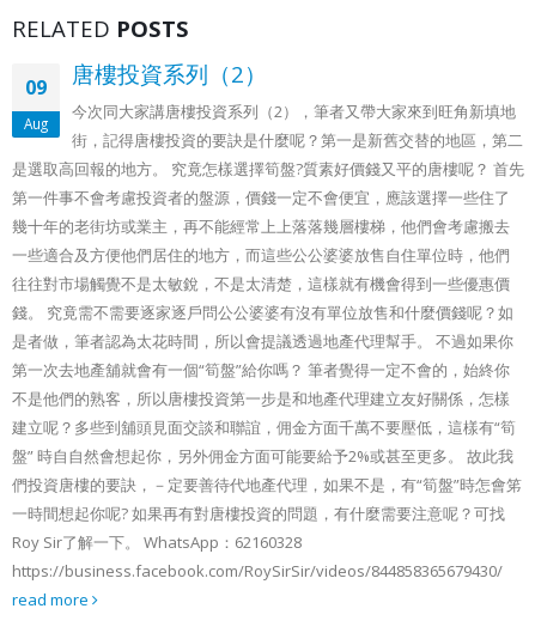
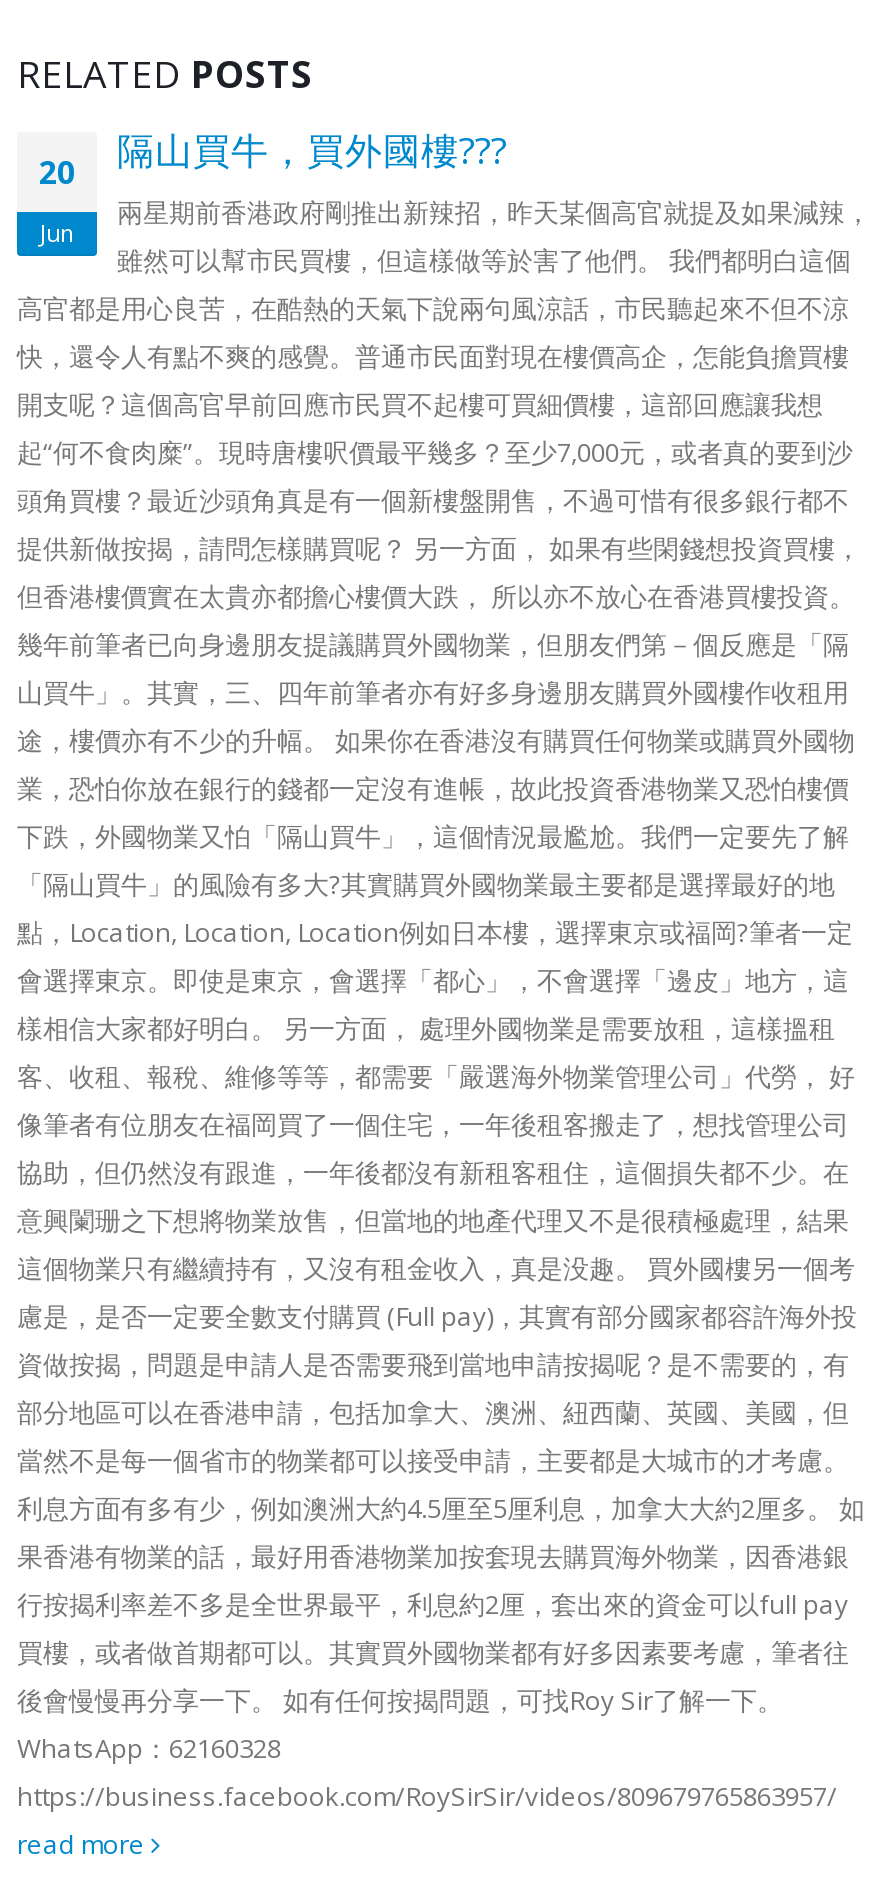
[12,59,524,582] 唐樓投資系列（2） | 今次同大家講唐樓投資系列（2），筆者又帶大家來到旺角新填地 | 街，記得唐樓投資的要訣是什麼呢？第一是新舊交替的地區，第二 | 是選取高回報的地方。 究竟怎樣選擇筍盤?質素好價錢又平的唐樓呢？ 首先 | 第一件事不會考慮投資者的盤源，價錢一定不會便宜，應該選擇一些住了 | 幾十年的老街坊或業主，再不能經常上上落落幾層樓梯，他們會考慮搬去 | 一些適合及方便他們居住的地方，而這些公公婆婆放售自住單位時，他們 | 往往對市場觸覺不是太敏銳，不是太清楚，這樣就有機會得到一些優惠價 | 錢。 究竟需不需要逐家逐戶問公公婆婆有沒有單位放售和什麼價錢呢？如 | 是者做，筆者認為太花時間，所以會提議透過地產代理幫手。 不過如果你 | 第一次去地產舖就會有一個“筍盤”給你嗎？ 筆者覺得一定不會的，始終你 | 不是他們的熟客，所以唐樓投資第一步是和地產代理建立友好關係，怎樣 | 建立呢？多些到舖頭見面交談和聯誼，佣金方面千萬不要壓低，這樣有“筍 | 盤” 時自自然會想起你，另外佣金方面可能要給予2%或甚至更多。 故此我 | 們投資唐樓的要訣，－定要善待代地產代理，如果不是，有“筍盤”時怎會笫 | 一時間想起你呢? 如果再有對唐樓投資的問題，有什麼需要注意呢？可找 | Roy Sir了解一下。 WhatsApp：62160328 | https://business.facebook.com/RoySirSir/videos/844858365679430/ -> [17,124,871,1814] 隔山買牛，買外國樓??? | 兩星期前香港政府剛推出新辣招，昨天某個高官就提及如果減辣， | 雖然可以幫市民買樓，但這樣做等於害了他們。 我們都明白這個 | 高官都是用心良苦，在酷熱的天氣下說兩句風涼話，市民聽起來不但不涼 | 快，還令人有點不爽的感覺。普通市民面對現在樓價高企，怎能負擔買樓 | 開支呢？這個高官早前回應市民買不起樓可買細價樓，這部回應讓我想 | 起“何不食肉糜”。現時唐樓呎價最平幾多？至少7,000元，或者真的要到沙 | 頭角買樓？最近沙頭角真是有一個新樓盤開售，不過可惜有很多銀行都不 | 提供新做按揭，請問怎樣購買呢？ 另一方面， 如果有些閑錢想投資買樓， | 但香港樓價實在太貴亦都擔心樓價大跌， 所以亦不放心在香港買樓投資。 | 幾年前筆者已向身邊朋友提議購買外國物業，但朋友們第－個反應是「隔 | 山買牛」。其實，三、四年前筆者亦有好多身邊朋友購買外國樓作收租用 | 途，樓價亦有不少的升幅。 如果你在香港沒有購買任何物業或購買外國物 | 業，恐怕你放在銀行的錢都一定沒有進帳，故此投資香港物業又恐怕樓價 | 下跌，外國物業又怕「隔山買牛」，這個情況最尷尬。我們一定要先了解 | 「隔山買牛」的風險有多大?其實購買外國物業最主要都是選擇最好的地 | 點，Location, Location, Location例如日本樓，選擇東京或福岡?筆者一定 | 會選擇東京。即使是東京，會選擇「都心」，不會選擇「邊皮」地方，這 | 樣相信大家都好明白。 另一方面， 處理外國物業是需要放租，這樣搵租 | 客、收租、報稅、維修等等，都需要「嚴選海外物業管理公司」代勞， 好 | 像筆者有位朋友在福岡買了一個住宅，一年後租客搬走了，想找管理公司 | 協助，但仍然沒有跟進，一年後都沒有新租客租住，這個損失都不少。在 | 意興闌珊之下想將物業放售，但當地的地產代理又不是很積極處理，結果 | 這個物業只有繼續持有，又沒有租金收入，真是没趣。 買外國樓另一個考 | 慮是，是否一定要全數支付購買 (Full pay)，其實有部分國家都容許海外投 | 資做按揭，問題是申請人是否需要飛到當地申請按揭呢？是不需要的，有 | 部分地區可以在香港申請，包括加拿大、澳洲、紐西蘭、英國、美國，但 | 當然不是每一個省市的物業都可以接受申請，主要都是大城市的才考慮。 | 利息方面有多有少，例如澳洲大約4.5厘至5厘利息，加拿大大約2厘多。 如 | 果香港有物業的話，最好用香港物業加按套現去購買海外物業，因香港銀 | 行按揭利率差不多是全世界最平，利息約2厘，套出來的資金可以full pay | 買樓，或者做首期都可以。其實買外國物業都有好多因素要考慮，筆者往 | 後會慢慢再分享一下。 如有任何按揭問題，可找Roy Sir了解一下。 | WhatsApp：62160328 | https://business.facebook.com/RoySirSir/videos/809679765863957/
[25,75,47,101] 09 -> [39,150,75,194] 20
[24,114,48,133] Aug -> [40,216,74,248] Jun

